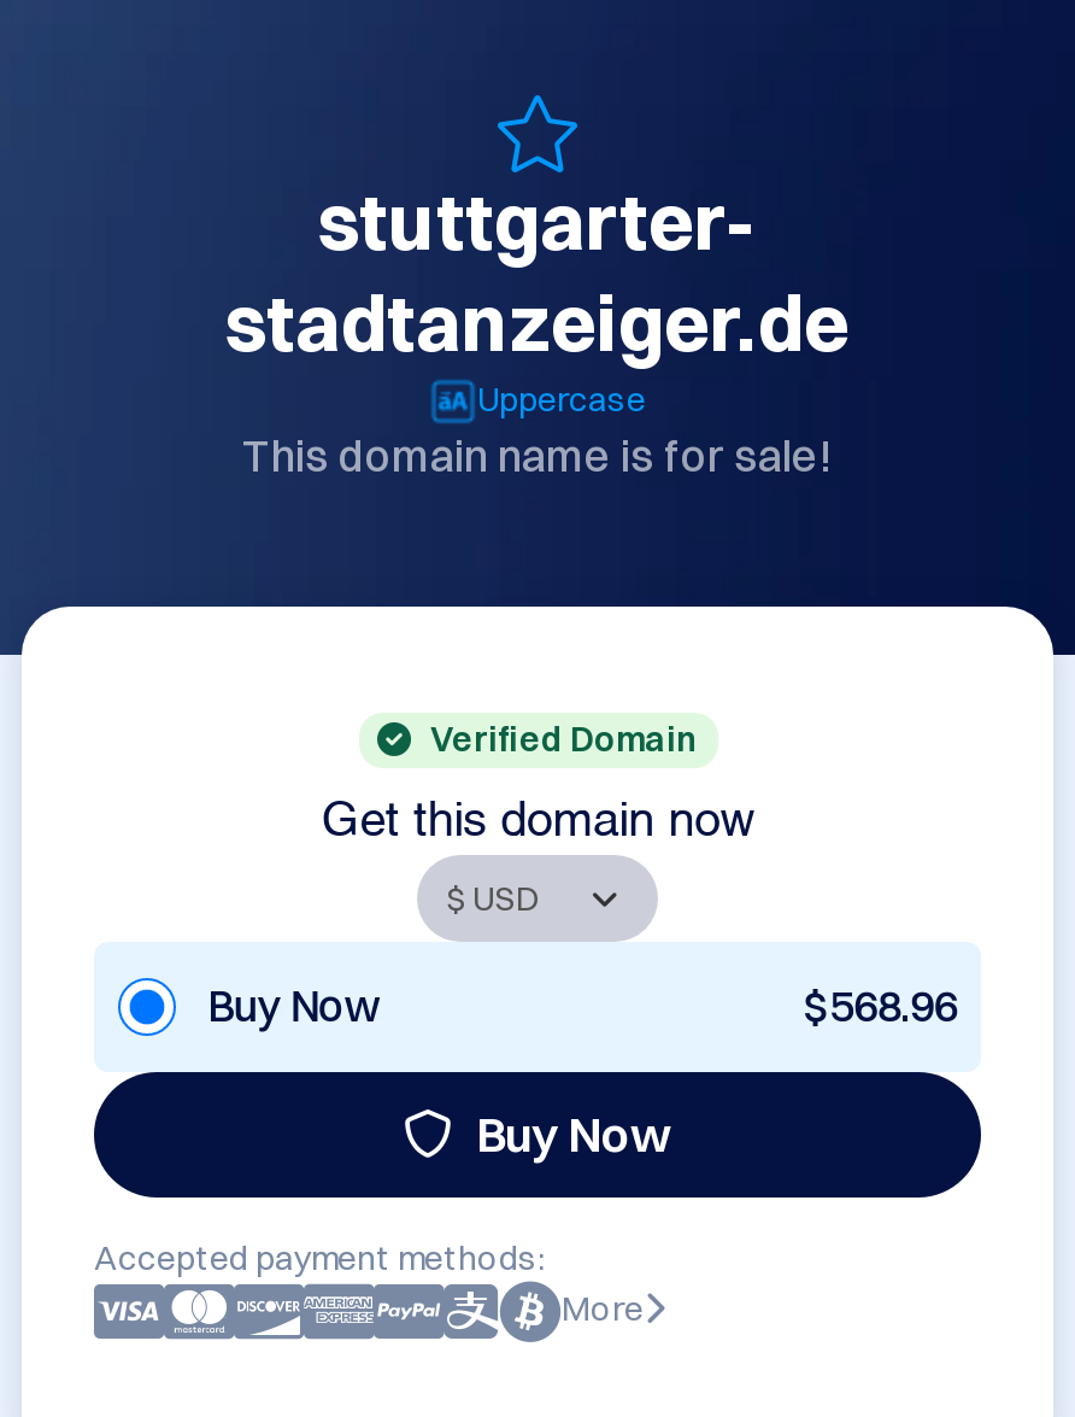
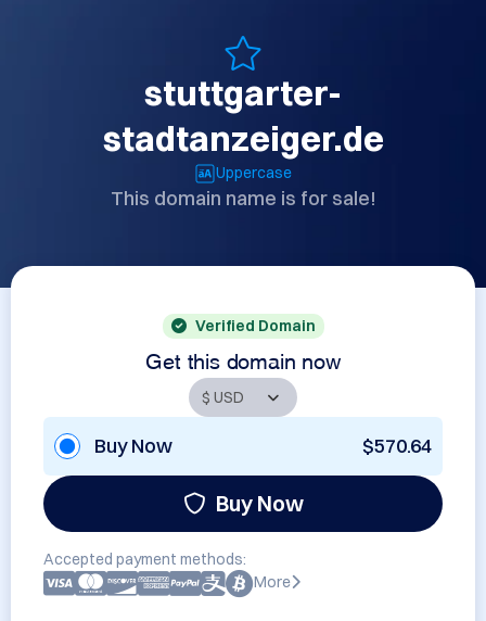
[803,978,957,1034] $568.96 -> [363,433,432,458] $570.64

